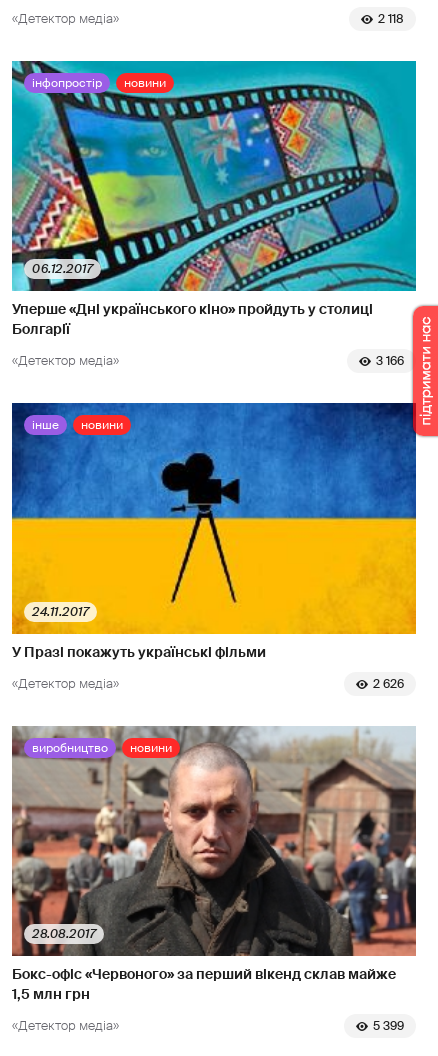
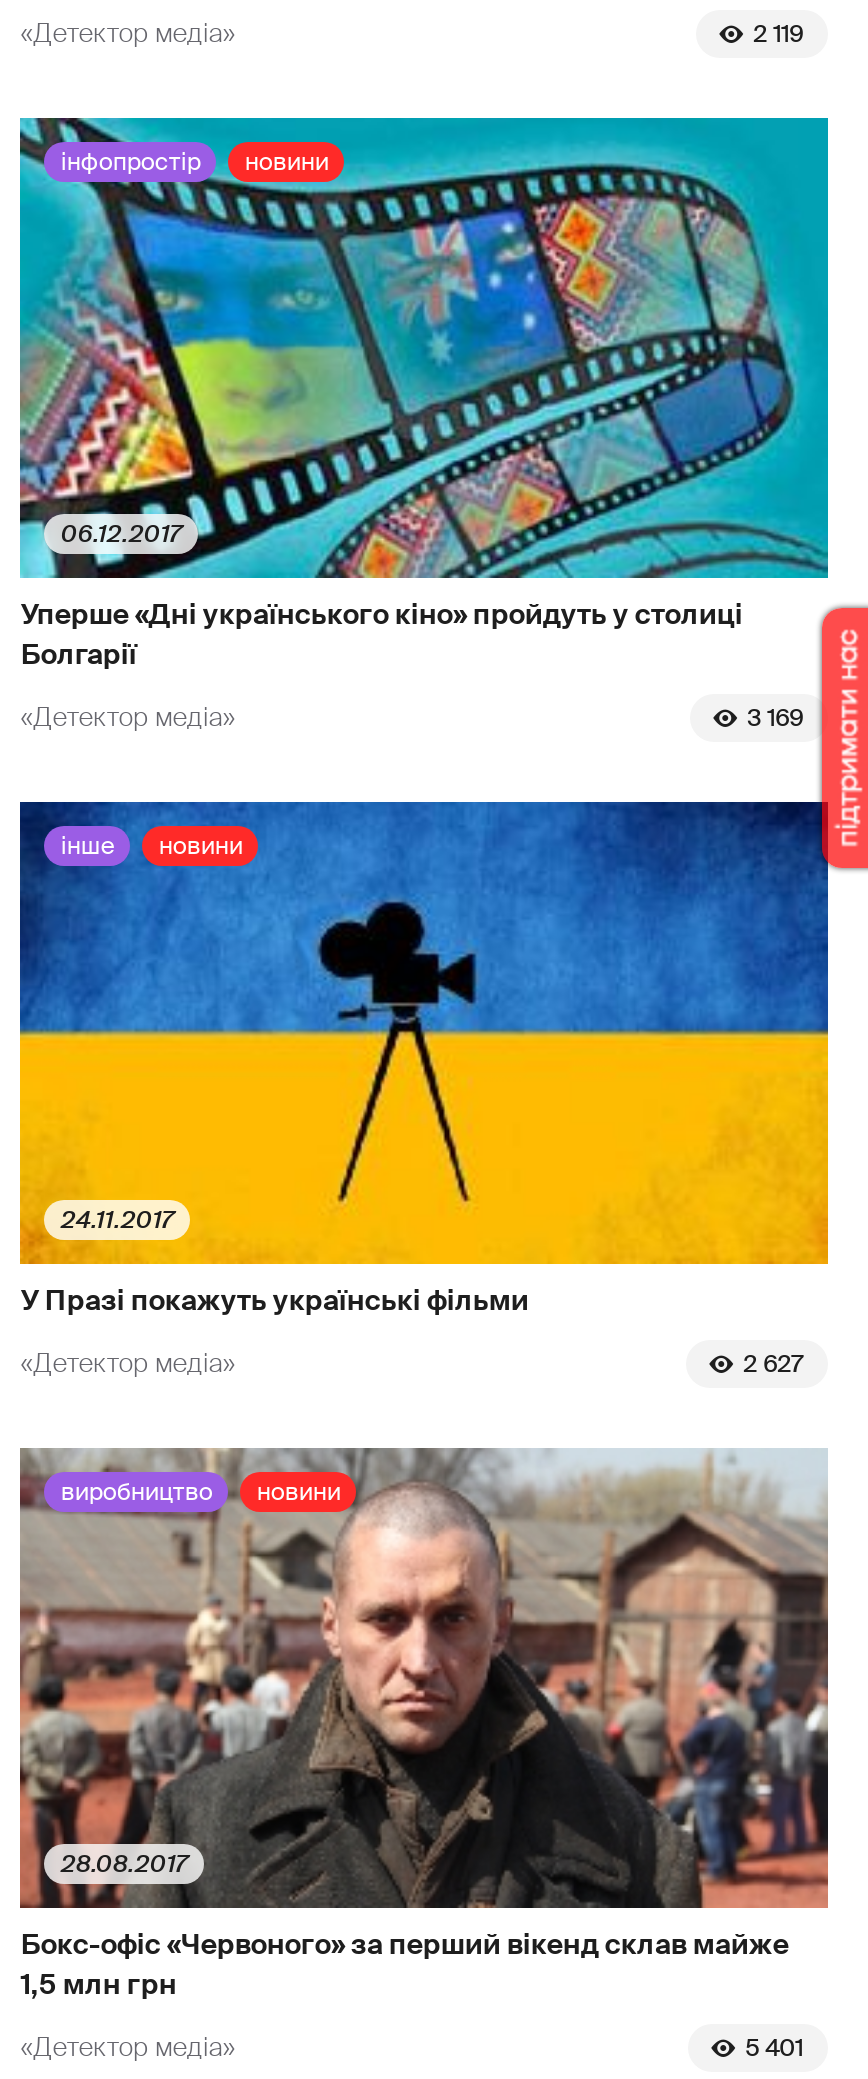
[378,11,404,27] 2 118 -> [753,18,803,50] 2 119
[376,353,404,369] 3 166 -> [747,703,803,735] 3 169
[373,675,404,691] 2 626 -> [743,1347,803,1379] 2 627
[373,1018,404,1034] 5 399 -> [745,2031,803,2063] 5 401

